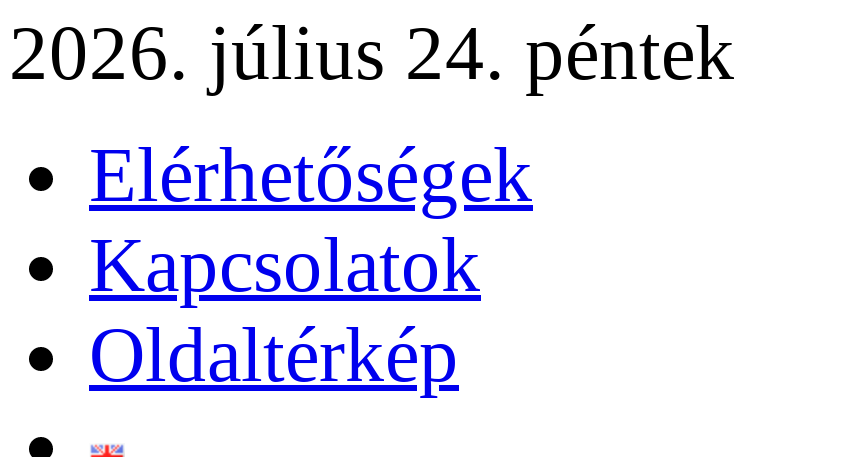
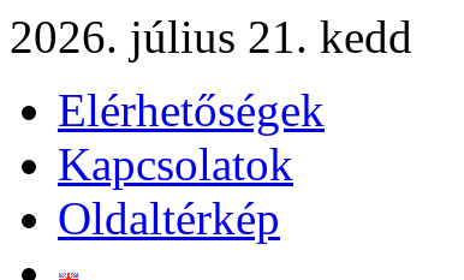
[9,9,735,95] 2026. július 24. péntek -> [10,11,412,62] 2026. július 21. kedd

